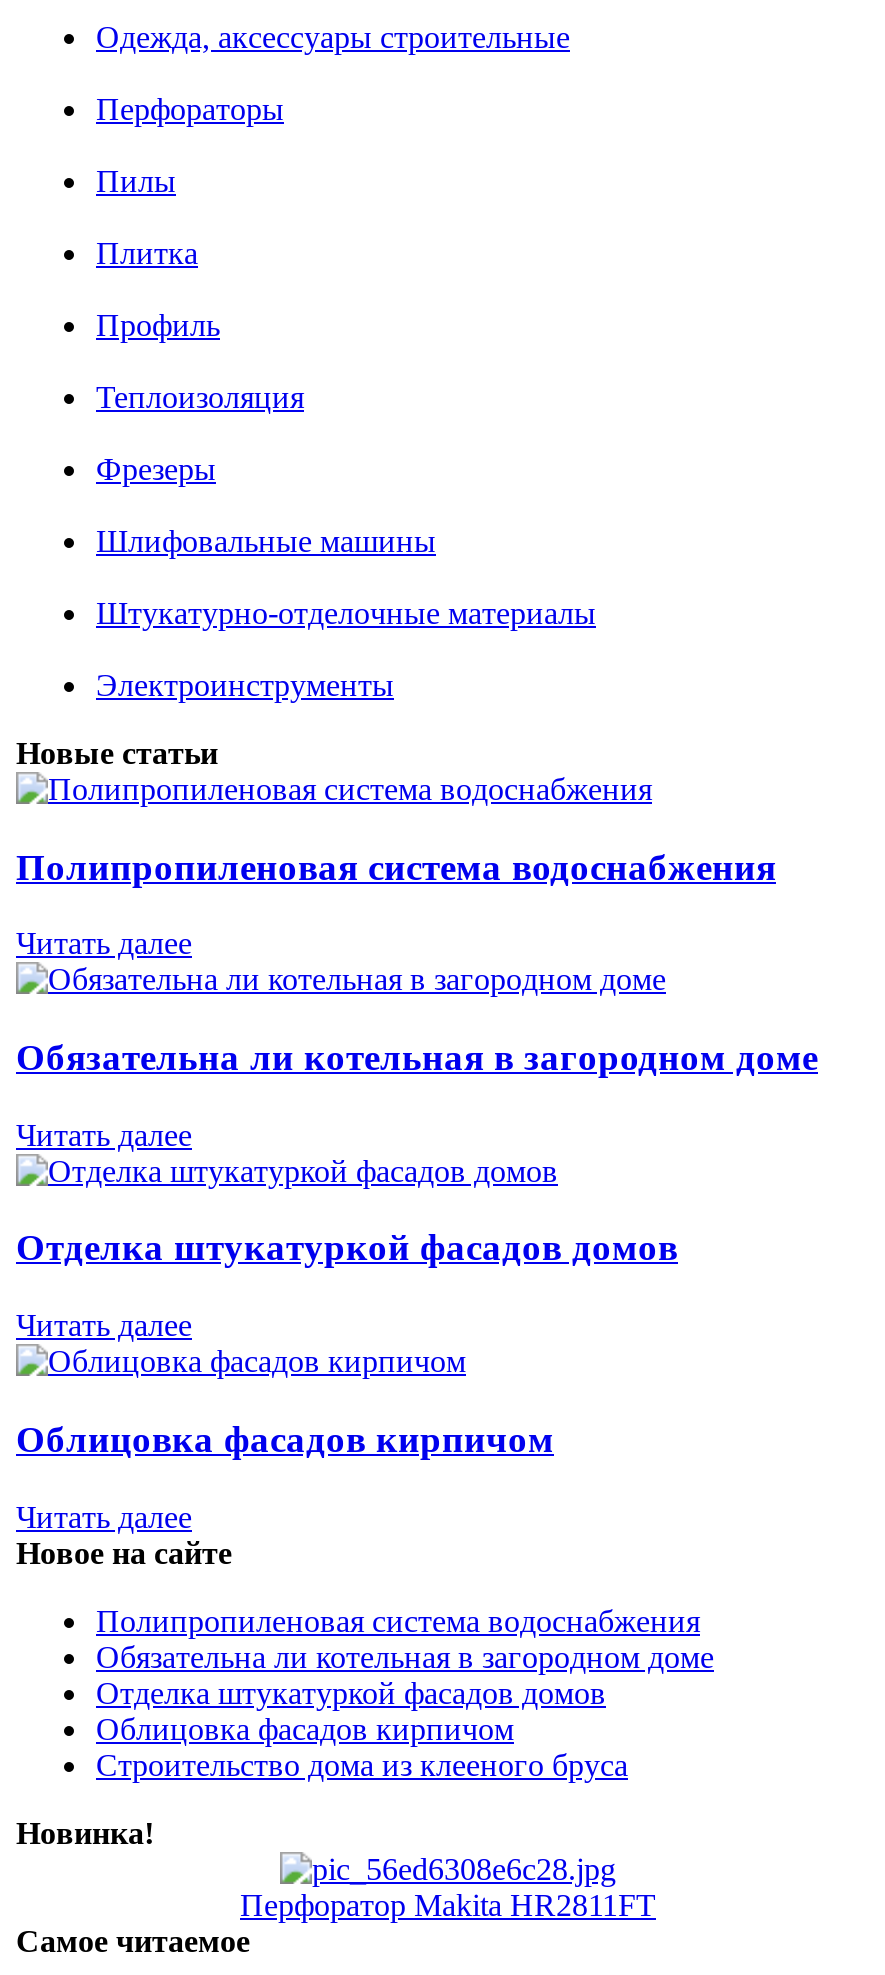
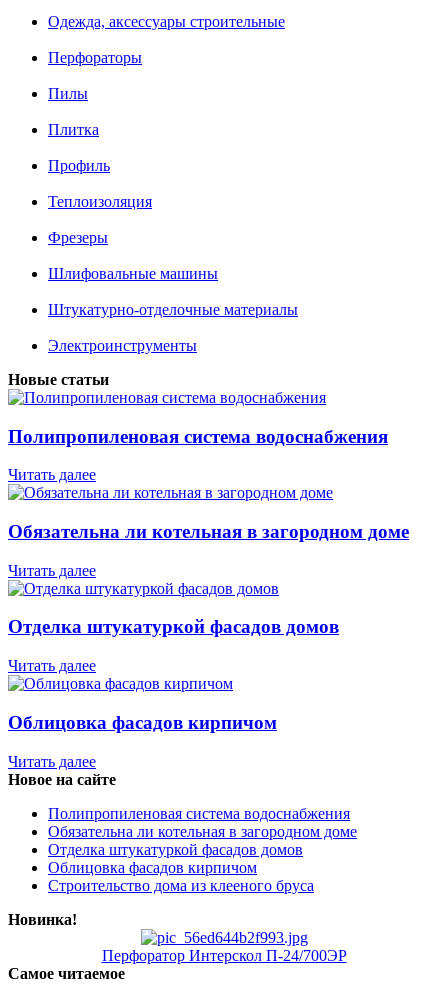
[240,1887,656,1921] Перфоратор Makita HR2811FT -> [101,947,346,964] Перфоратор Интерскол П-24/700ЭР

